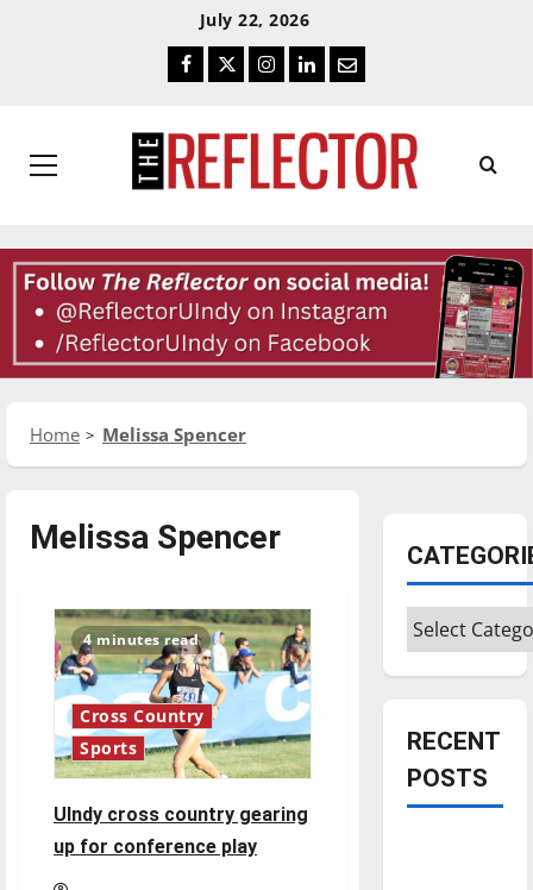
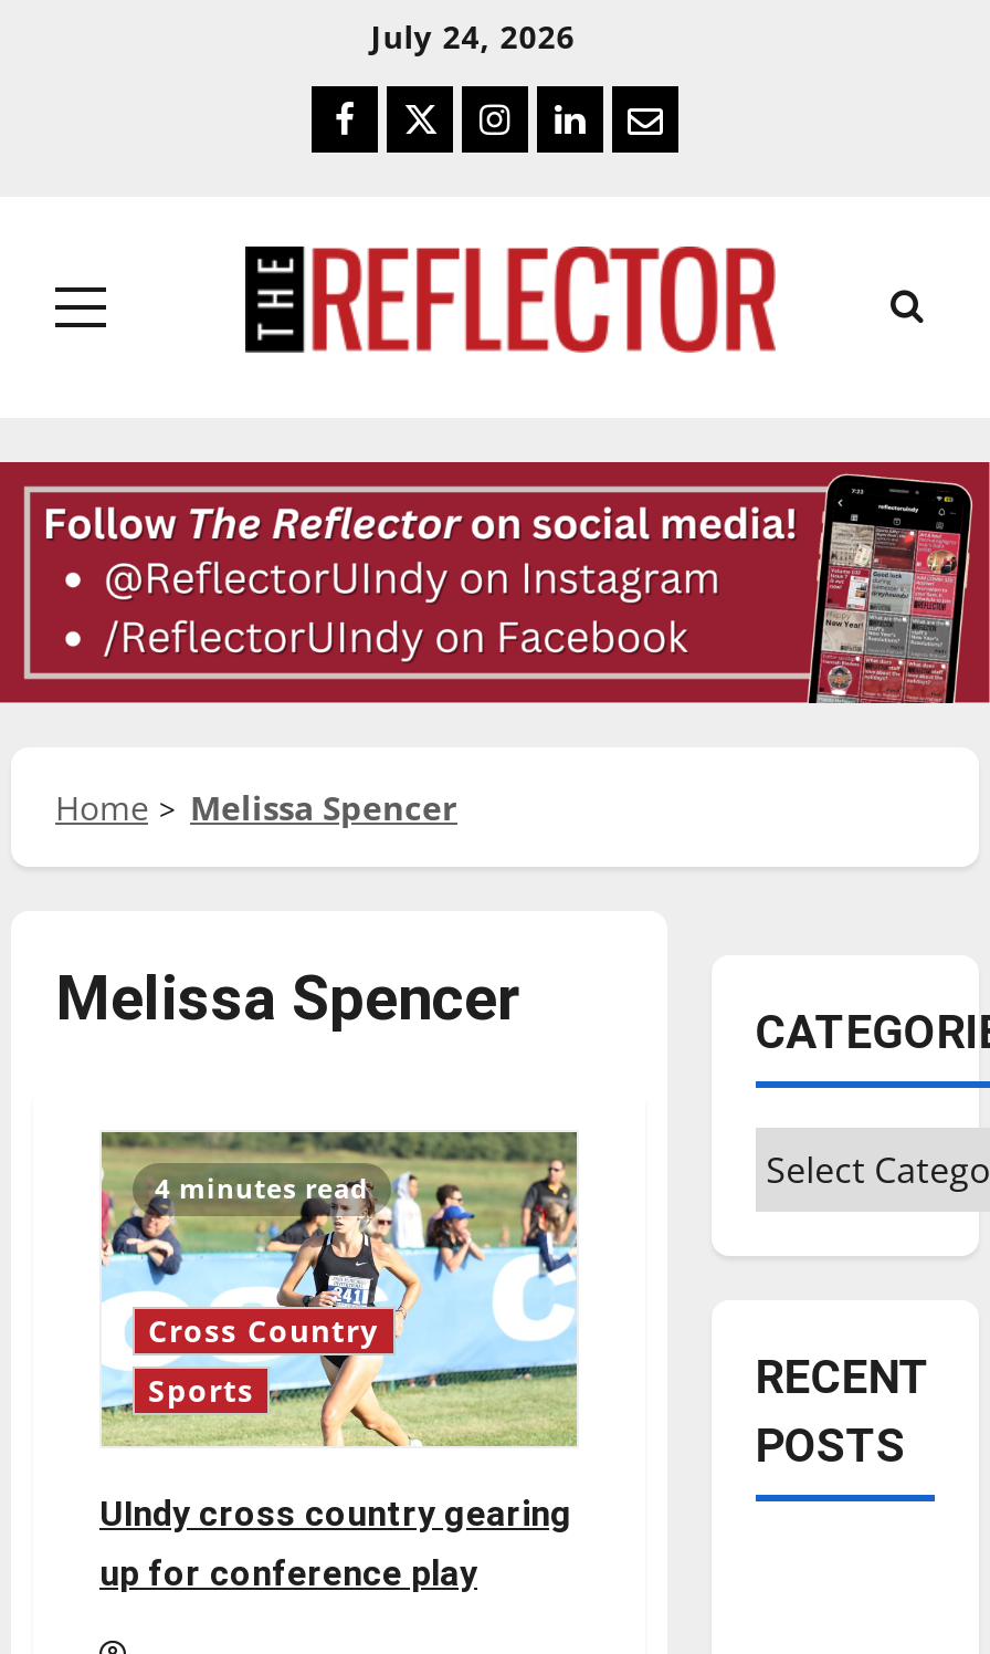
[200,8,310,31] July 22, 2026 -> [371,15,575,57] July 24, 2026

